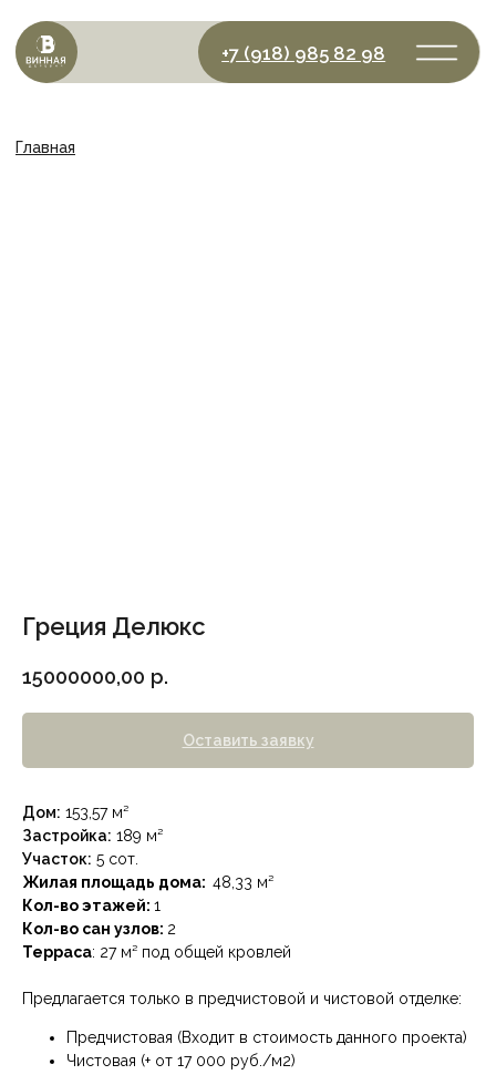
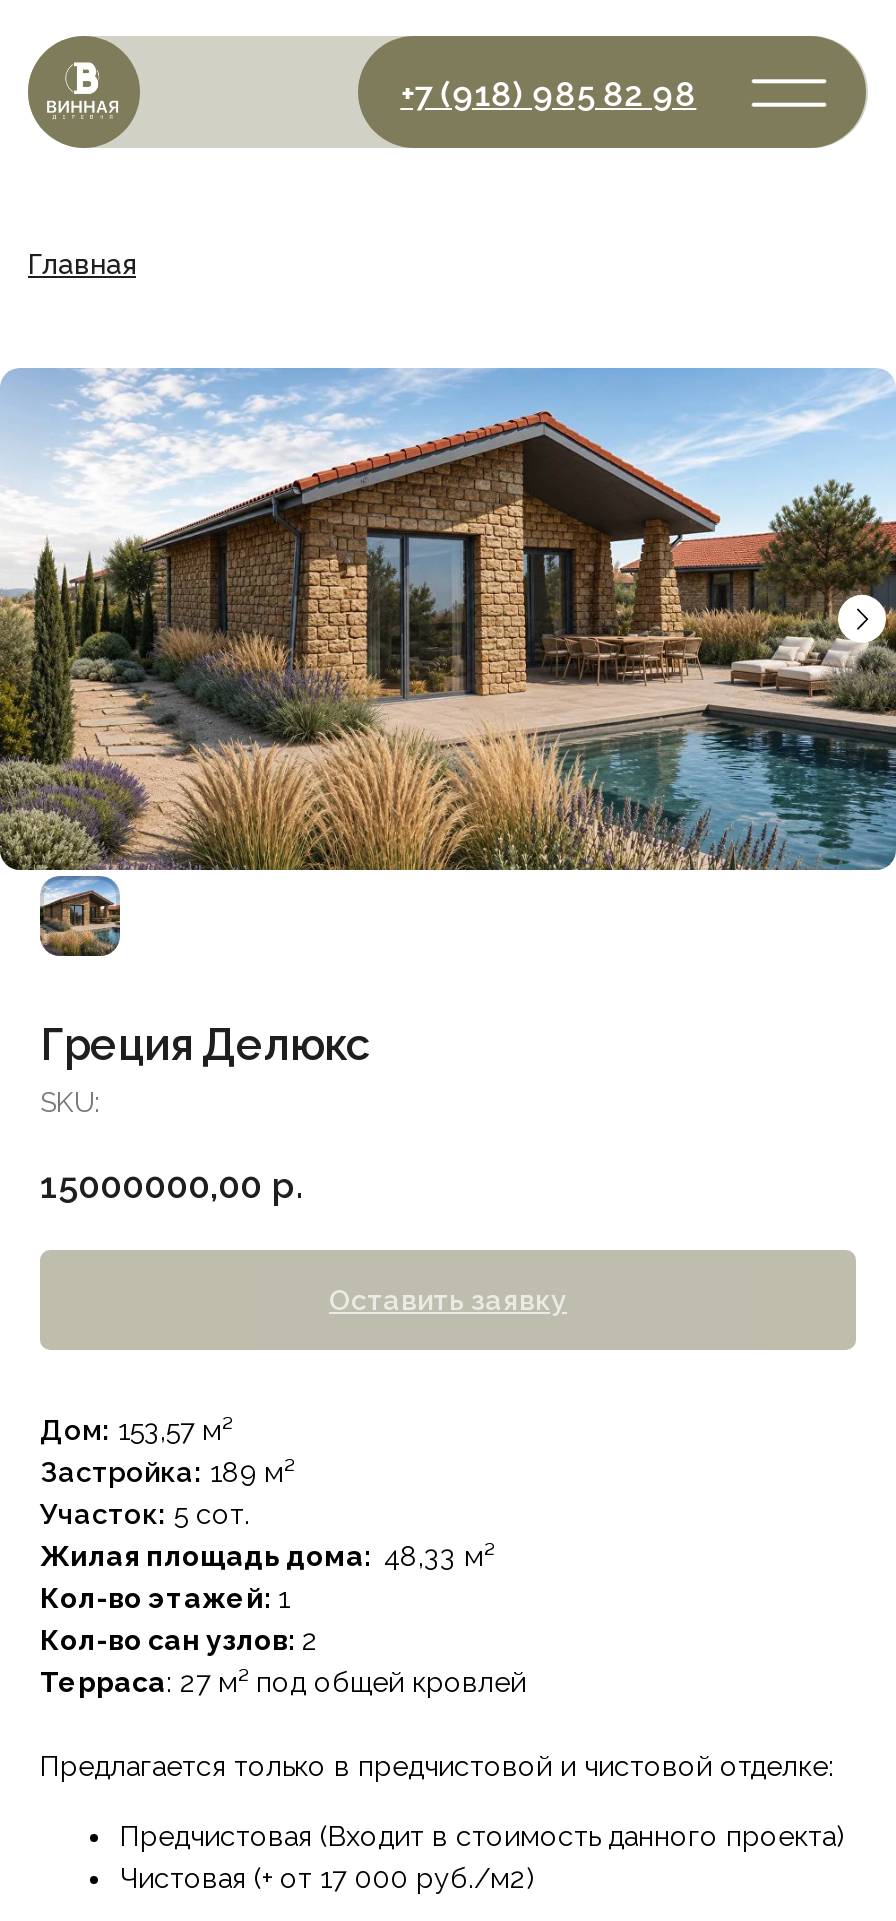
none -> [6,366,890,958] [image]
moved [22,612,206,641] -> [40,1018,372,1070]: Греция Делюкс
none -> [40,1086,100,1118] SKU:

